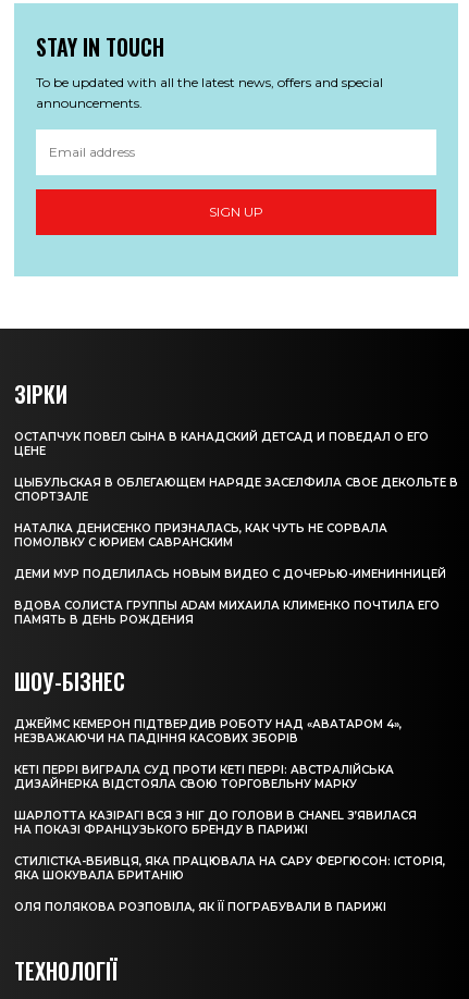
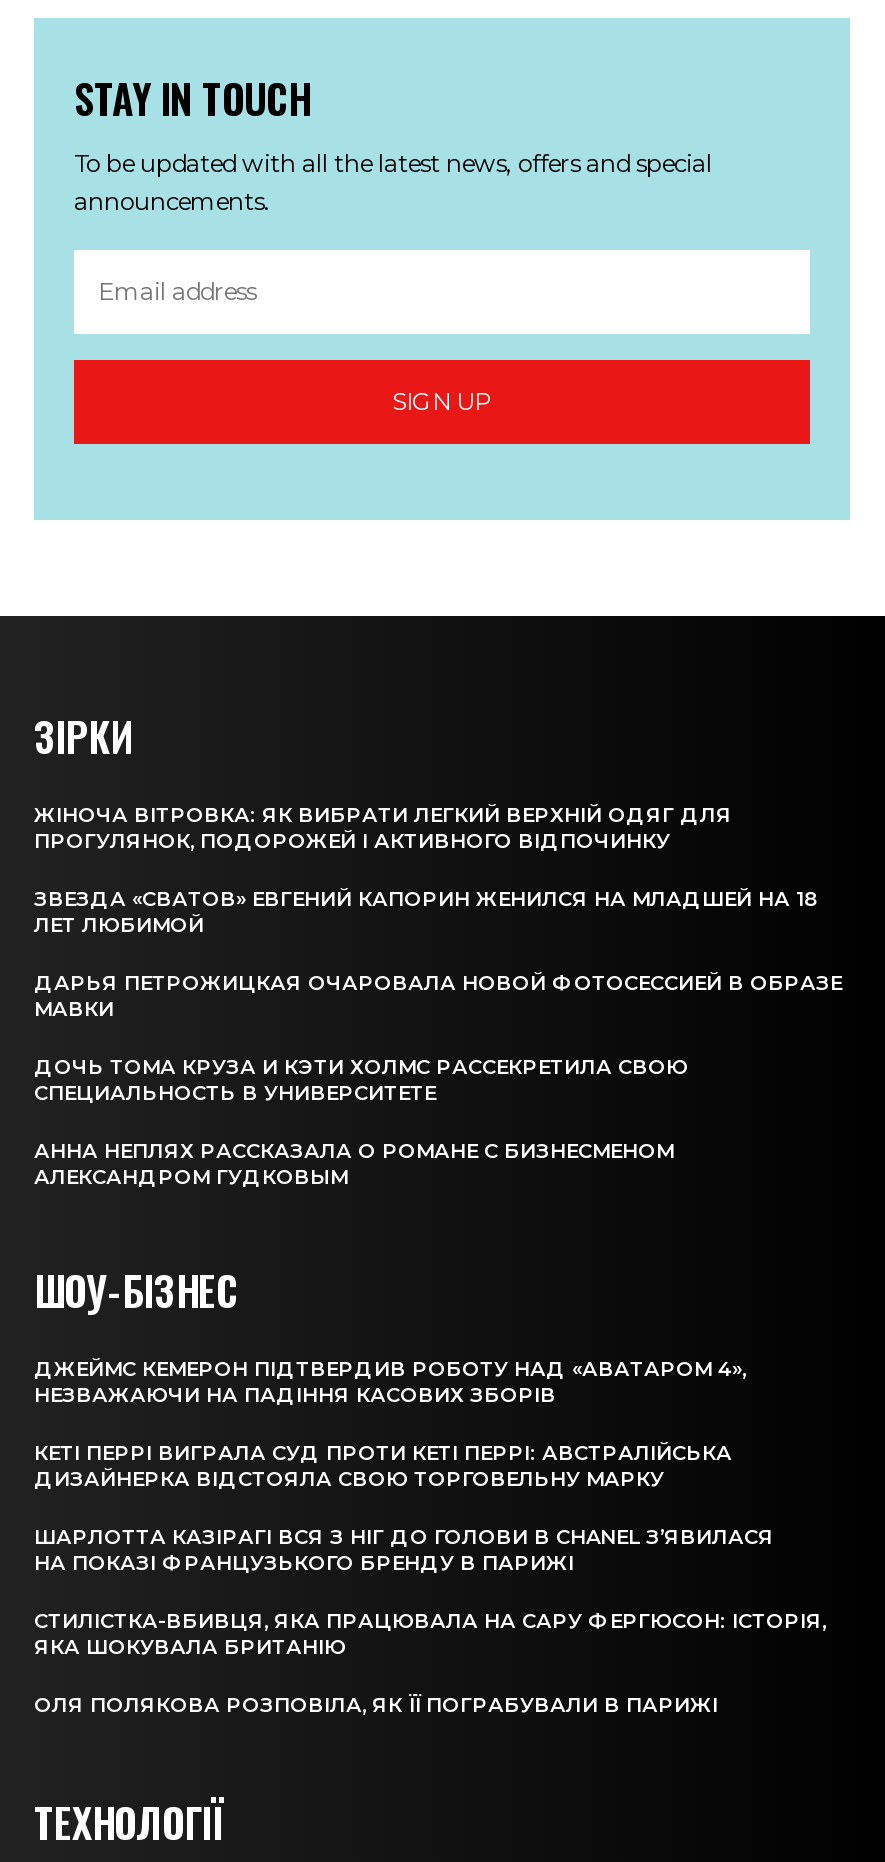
[14,430,429,458] ОСТАПЧУК ПОВЕЛ СЫНА В КАНАДСКИЙ ДЕТСАД И ПОВЕДАЛ О ЕГО | ЦЕНЕ -> [34,802,732,854] ЖІНОЧА ВІТРОВКА: ЯК ВИБРАТИ ЛЕГКИЙ ВЕРХНІЙ ОДЯГ ДЛЯ | ПРОГУЛЯНОК, ПОДОРОЖЕЙ І АКТИВНОГО ВІДПОЧИНКУ
[14,475,458,504] ЦЫБУЛЬСКАЯ В ОБЛЕГАЮЩЕМ НАРЯДЕ ЗАСЕЛФИЛА СВОЕ ДЕКОЛЬТЕ В | СПОРТЗАЛЕ -> [34,886,818,938] ЗВЕЗДА «СВАТОВ» ЕВГЕНИЙ КАПОРИН ЖЕНИЛСЯ НА МЛАДШЕЙ НА 18 | ЛЕТ ЛЮБИМОЙ
[14,521,387,549] НАТАЛКА ДЕНИСЕНКО ПРИЗНАЛАСЬ, КАК ЧУТЬ НЕ СОРВАЛА | ПОМОЛВКУ С ЮРИЕМ САВРАНСКИМ -> [34,970,842,1022] ДАРЬЯ ПЕТРОЖИЦКАЯ ОЧАРОВАЛА НОВОЙ ФОТОСЕССИЕЙ В ОБРАЗЕ | МАВКИ
[14,567,446,581] ДЕМИ МУР ПОДЕЛИЛАСЬ НОВЫМ ВИДЕО С ДОЧЕРЬЮ-ИМЕНИННИЦЕЙ -> [34,1054,688,1106] ДОЧЬ ТОМА КРУЗА И КЭТИ ХОЛМС РАССЕКРЕТИЛА СВОЮ | СПЕЦИАЛЬНОСТЬ В УНИВЕРСИТЕТЕ
[14,598,440,627] ВДОВА СОЛИСТА ГРУППЫ ADAM МИХАИЛА КЛИМЕНКО ПОЧТИЛА ЕГО | ПАМЯТЬ В ДЕНЬ РОЖДЕНИЯ -> [34,1138,674,1190] АННА НЕПЛЯХ РАССКАЗАЛА О РОМАНЕ С БИЗНЕСМЕНОМ | АЛЕКСАНДРОМ ГУДКОВЫМ

